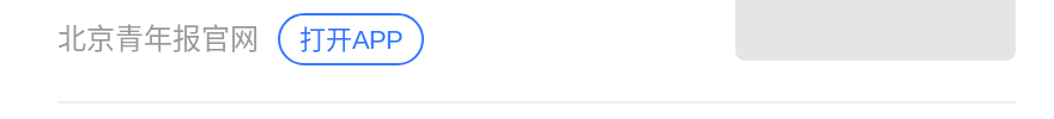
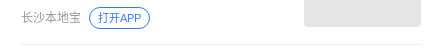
[57,24,259,57] 北京青年报官网 -> [21,11,81,25] 长沙本地宝

